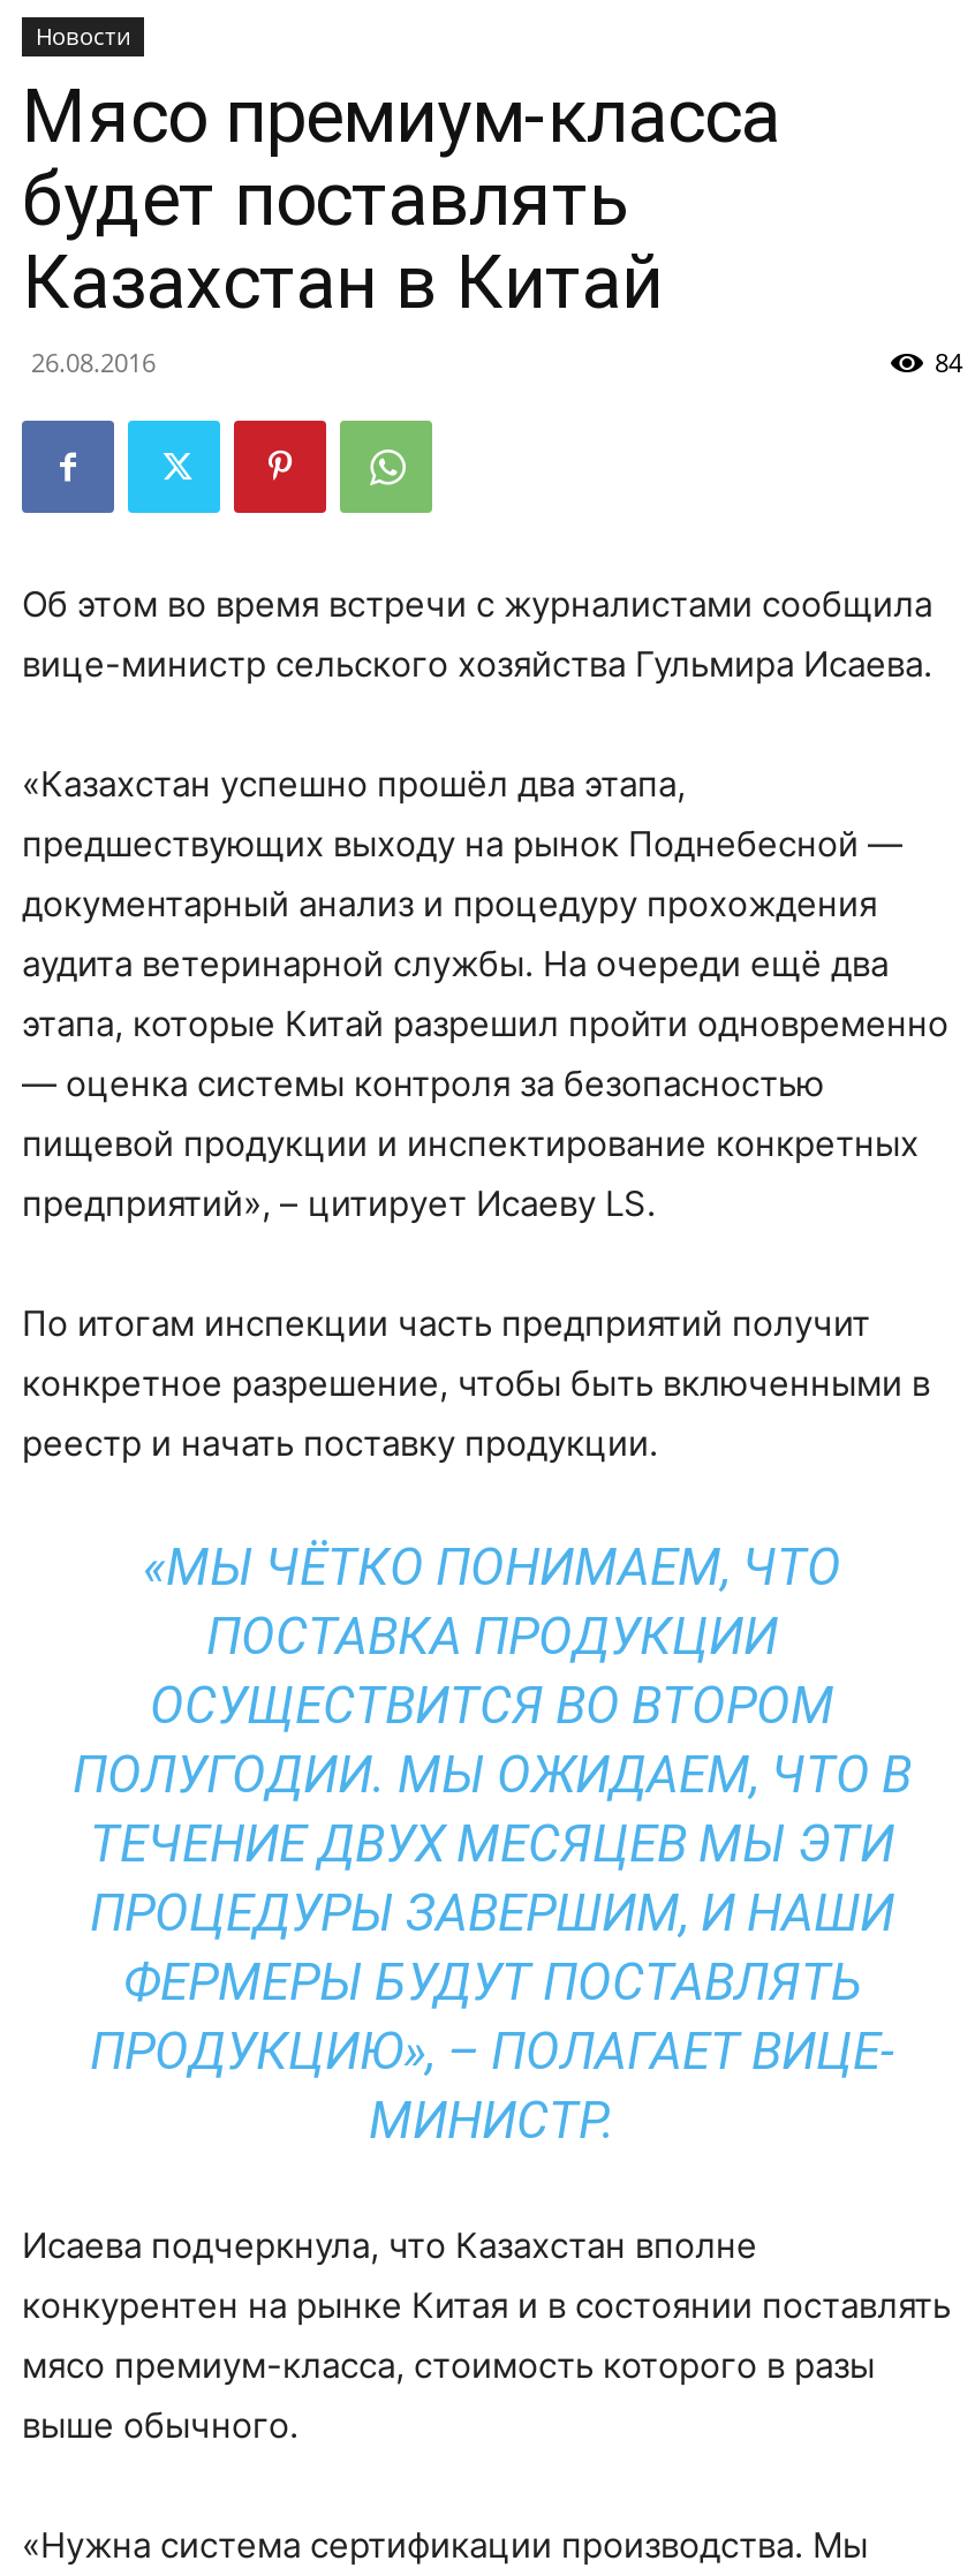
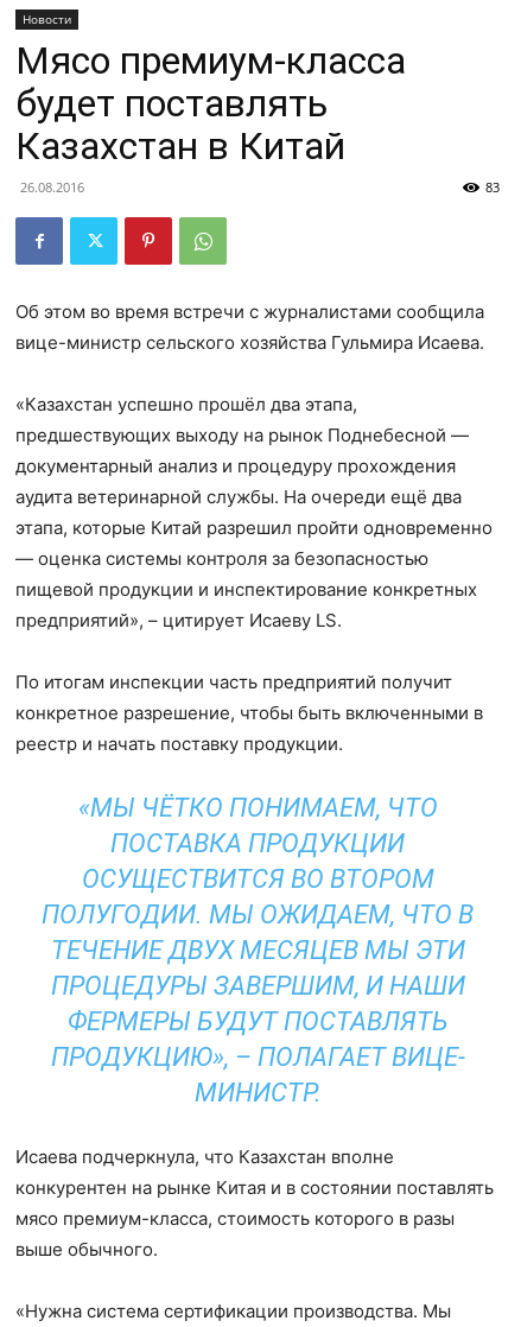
[935,345,962,379] 84 -> [485,178,500,196] 83

